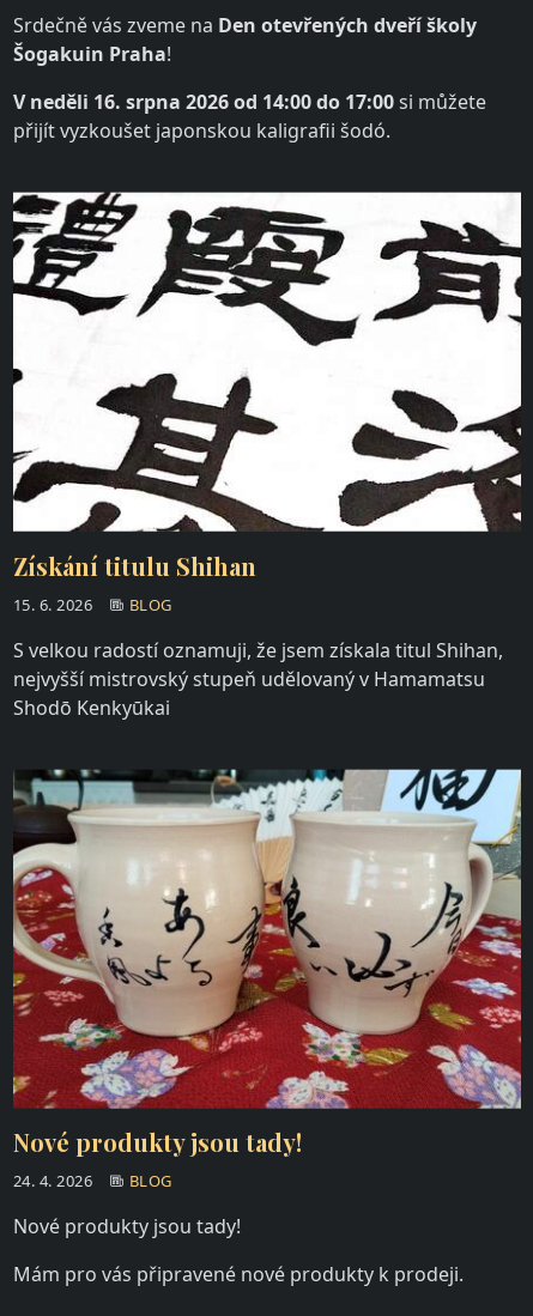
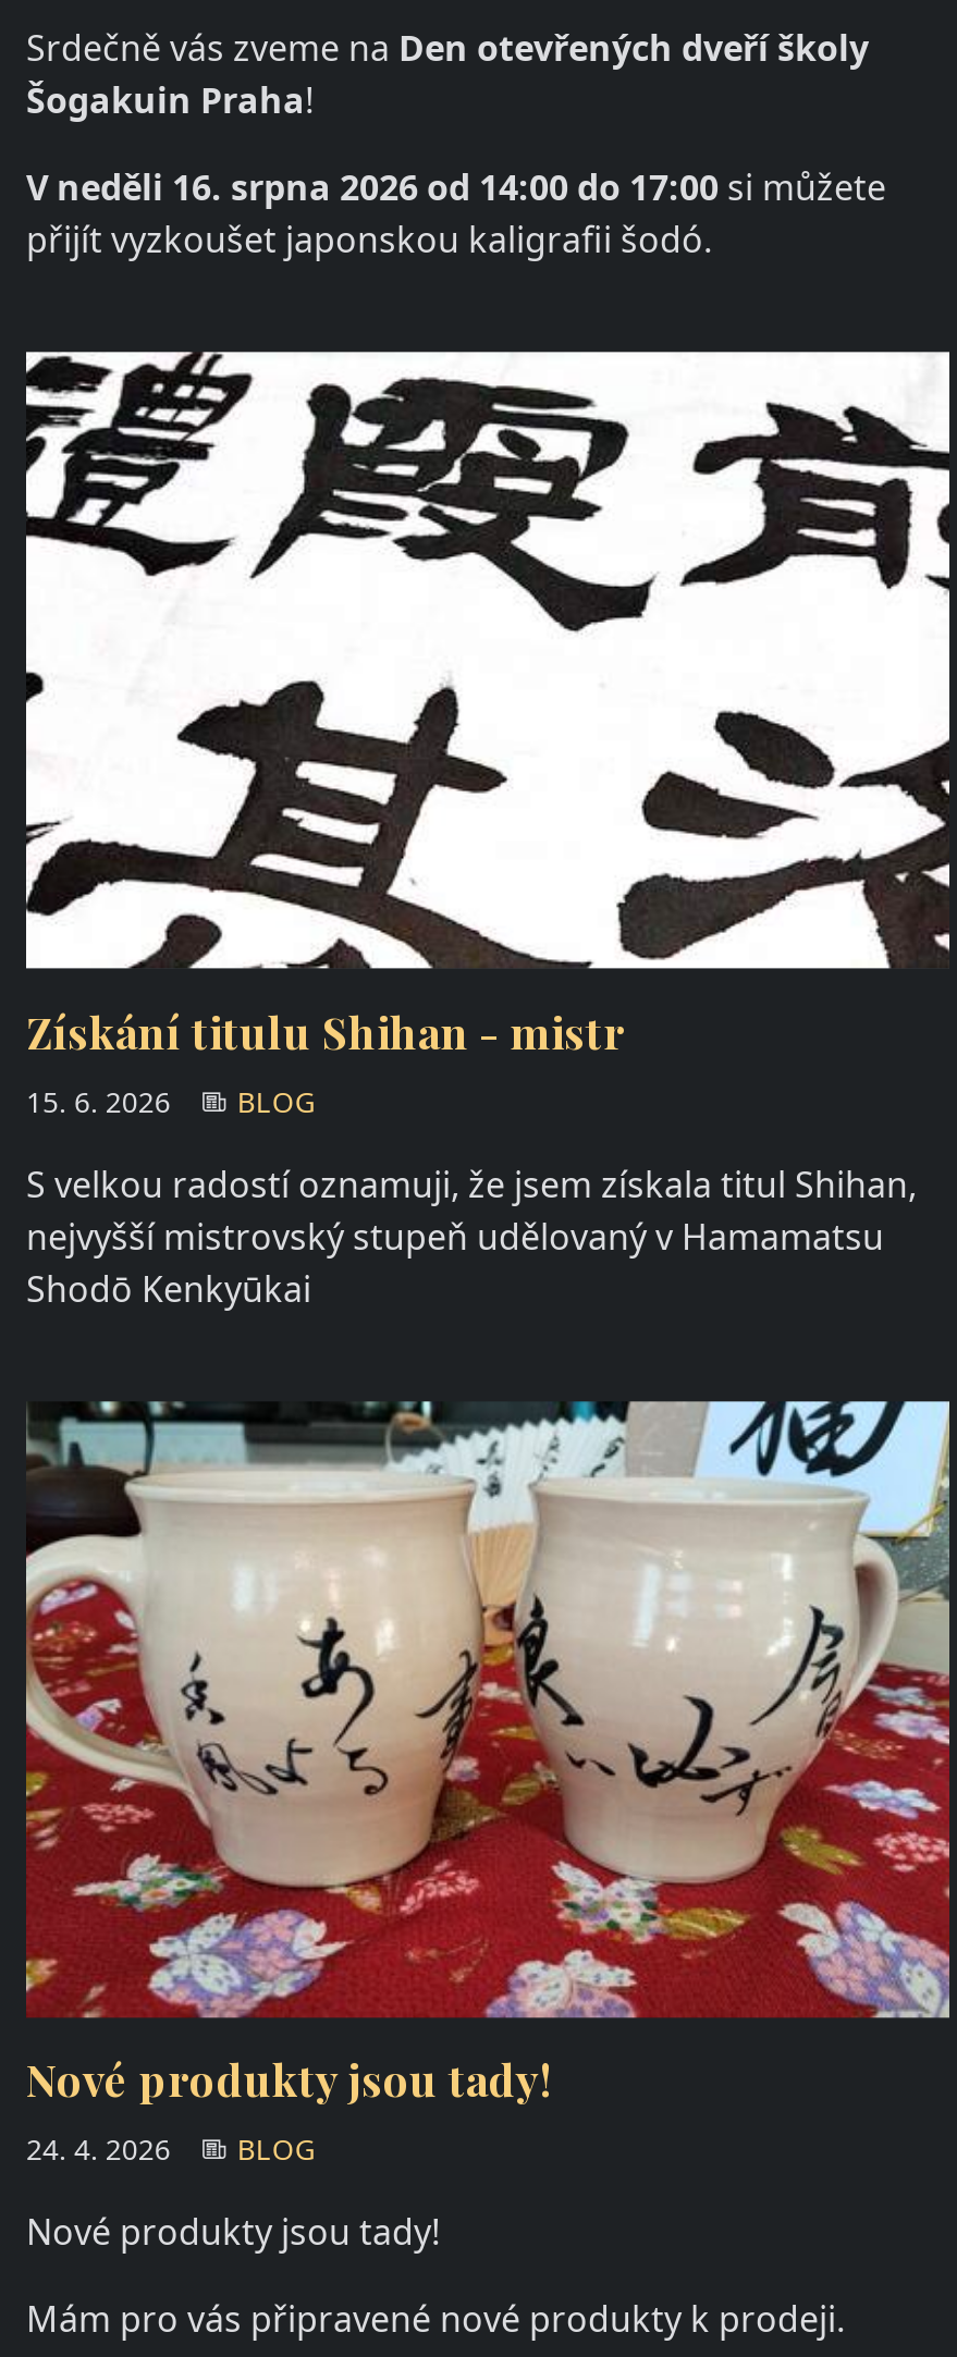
[13,549,256,582] Získání titulu Shihan -> [26,1001,625,1060] Získání titulu Shihan - mistr

